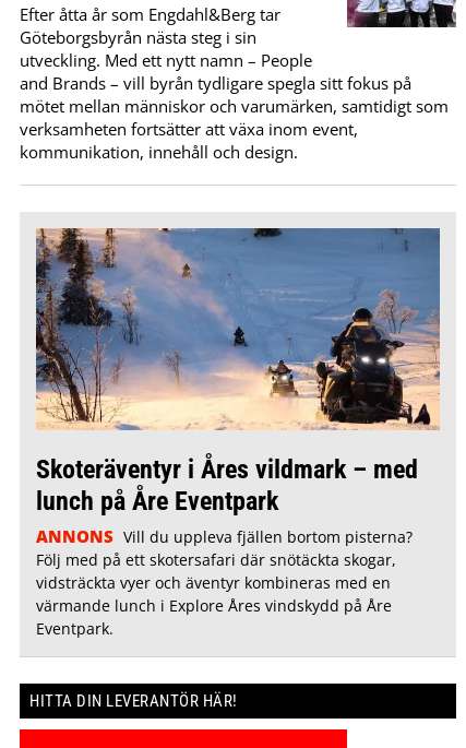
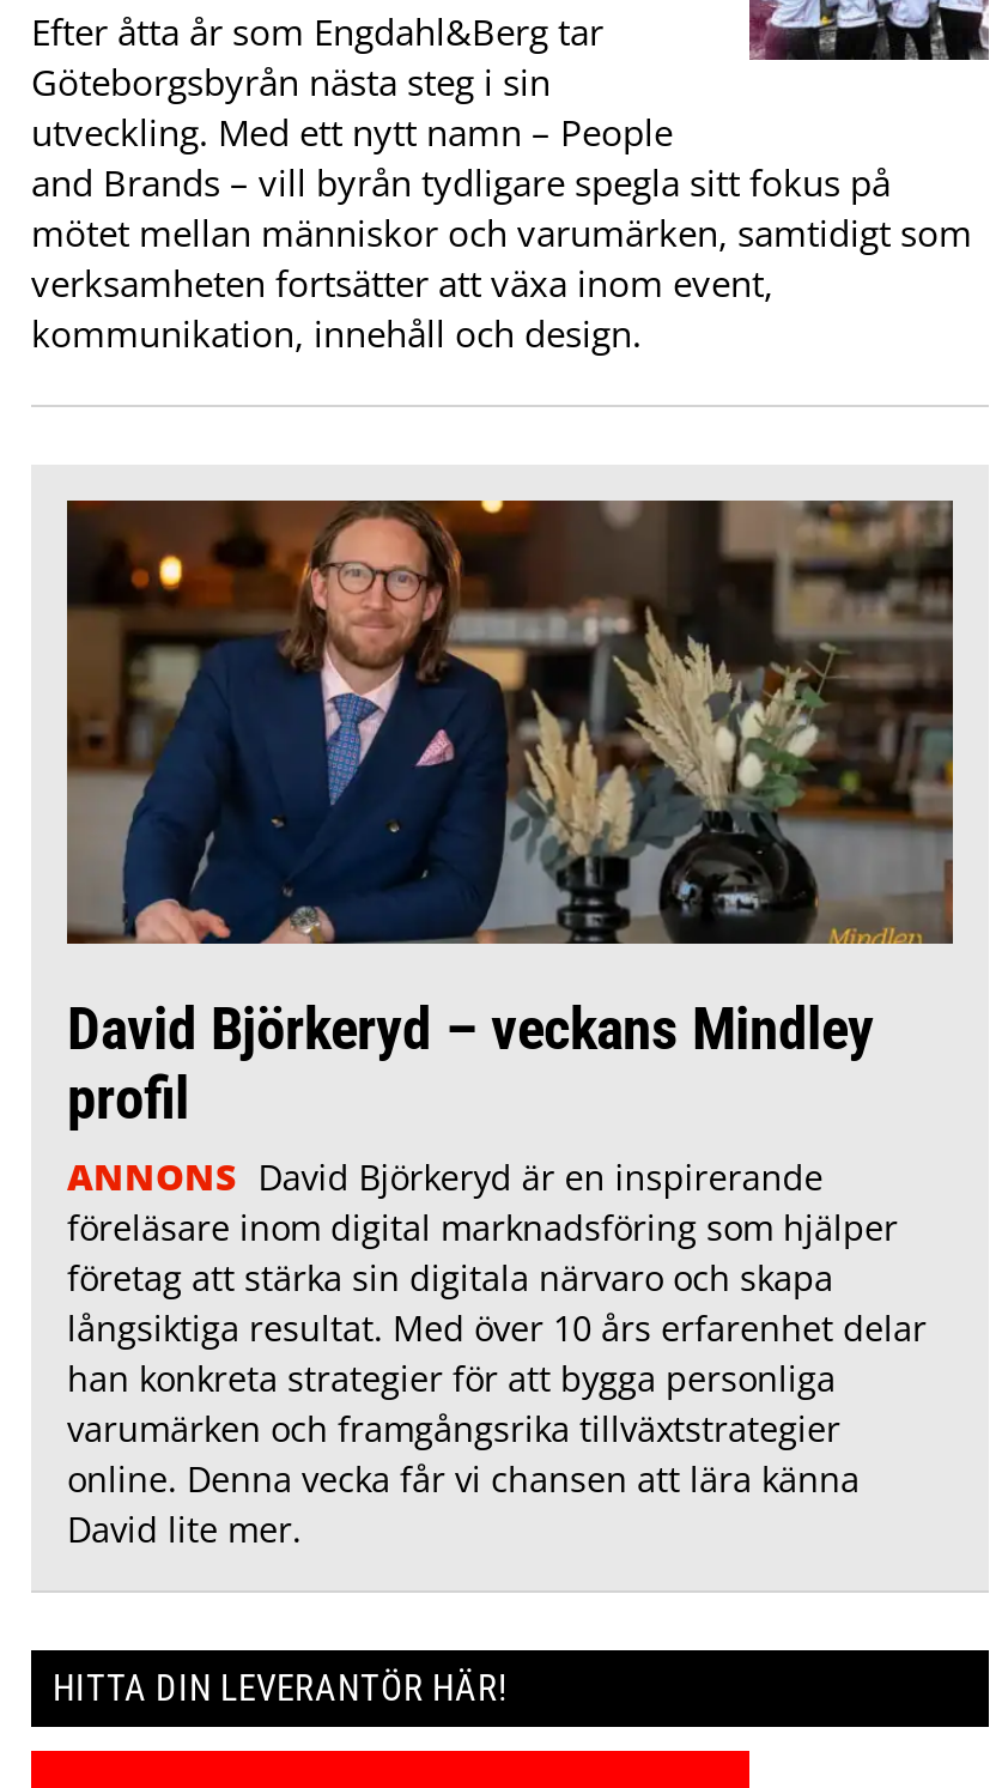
[36,227,441,639] [image] | Skoteräventyr i Åres vildmark – med | lunch på Åre Eventpark | ANNONS Vill du uppleva fjällen bortom pisterna? | Följ med på ett skotersafari där snötäckta skogar, | vidsträckta vyer och äventyr kombineras med en | värmande lunch i Explore Åres vindskydd på Åre | Eventpark. -> [65,498,955,1553] [image] | David Björkeryd – veckans Mindley | profil | ANNONS David Björkeryd är en inspirerande | föreläsare inom digital marknadsföring som hjälper | företag att stärka sin digitala närvaro och skapa | långsiktiga resultat. Med över 10 års erfarenhet delar | han konkreta strategier för att bygga personliga | varumärken och framgångsrika tillväxtstrategier | online. Denna vecka får vi chansen att lära känna | David lite mer.

